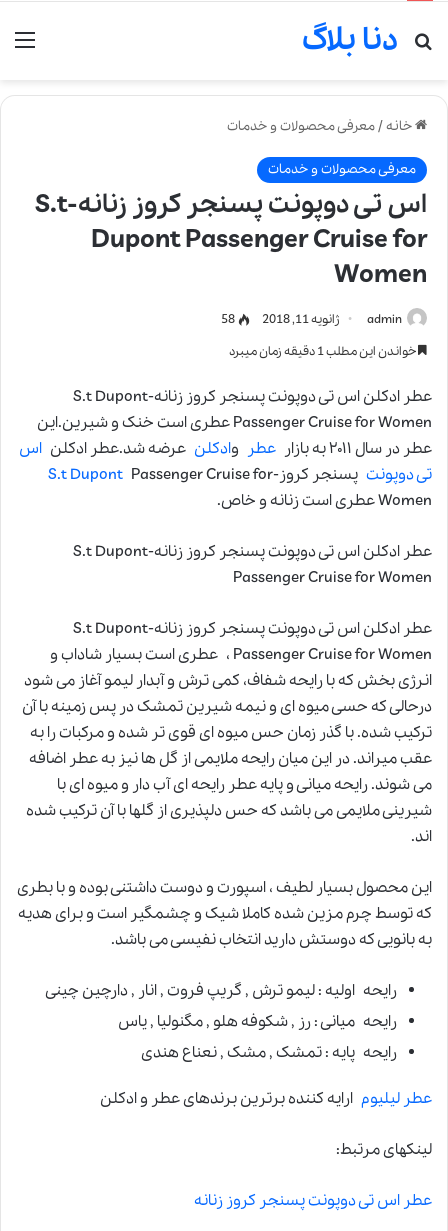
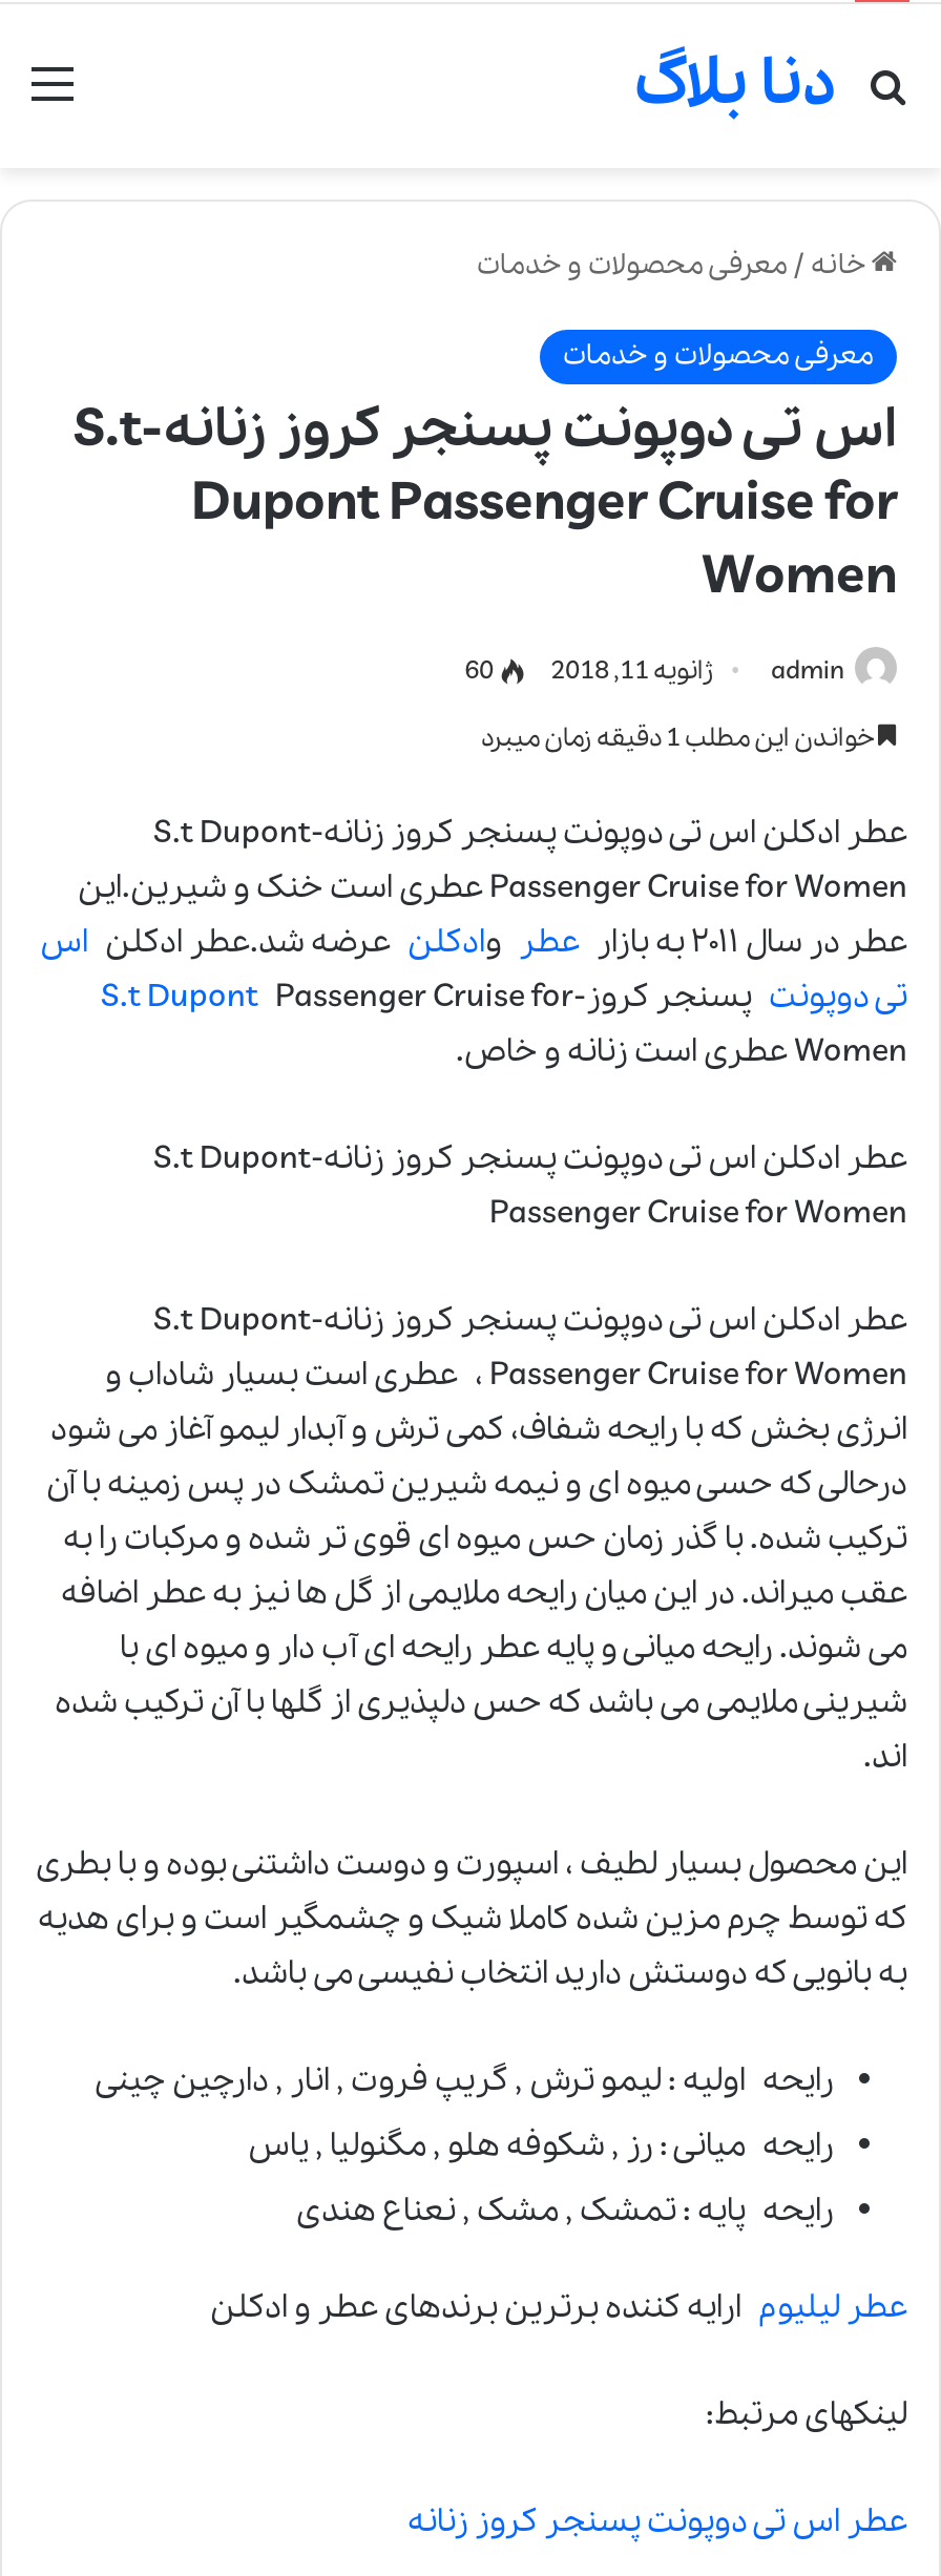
[221,311,235,328] 58 -> [464,653,494,689] 60

